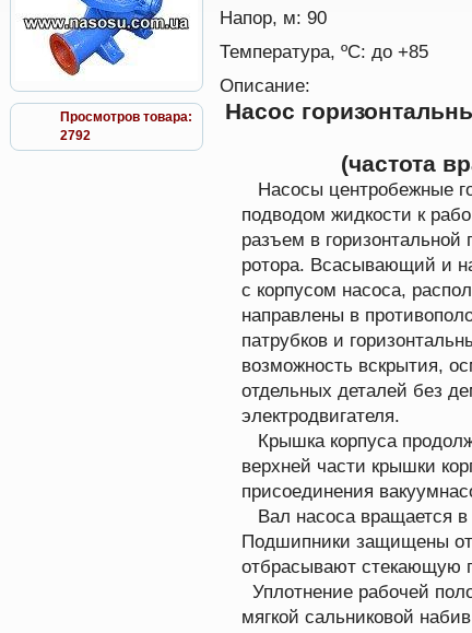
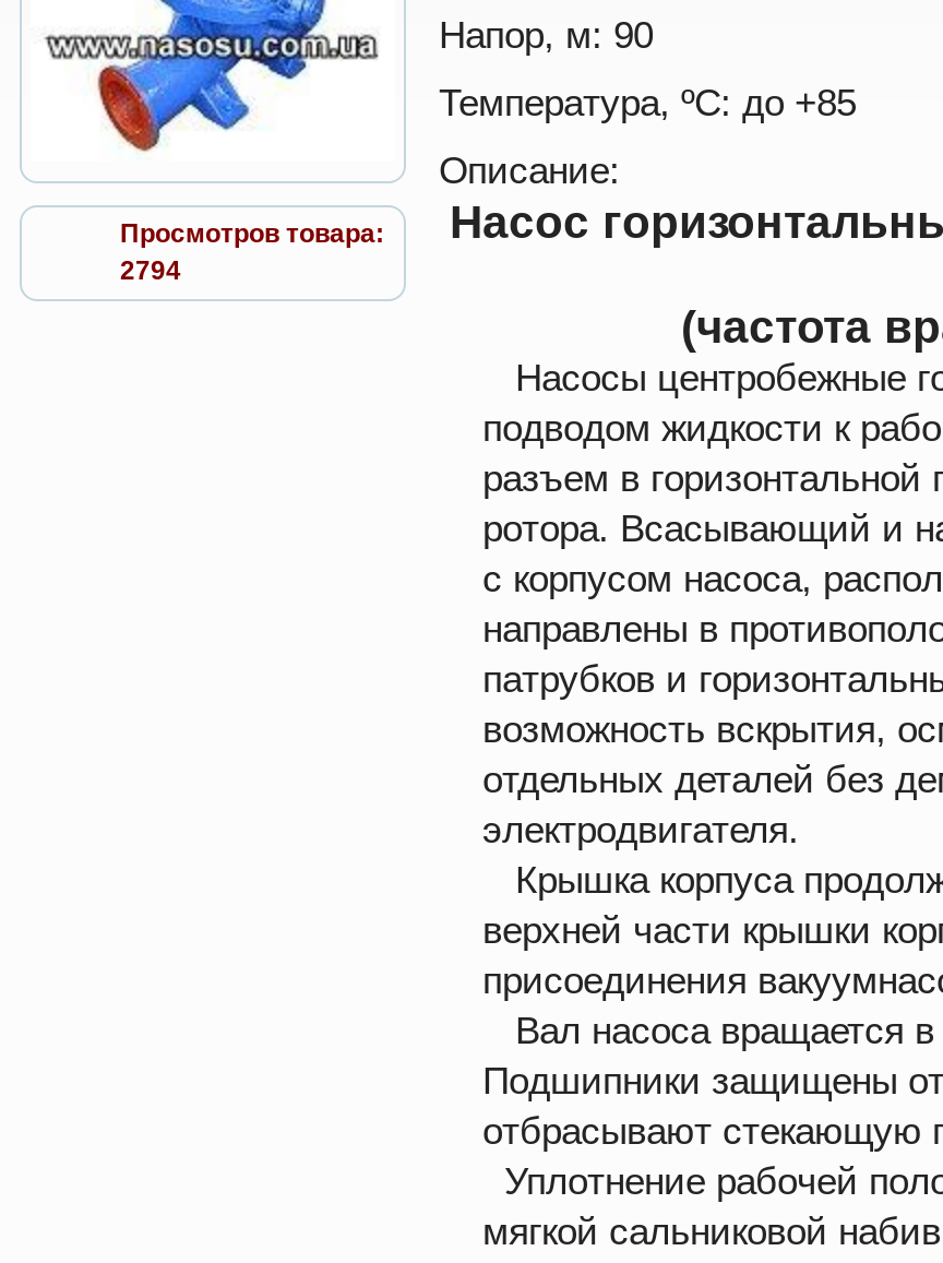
[60,128,91,143] 2792 -> [120,255,181,286] 2794

